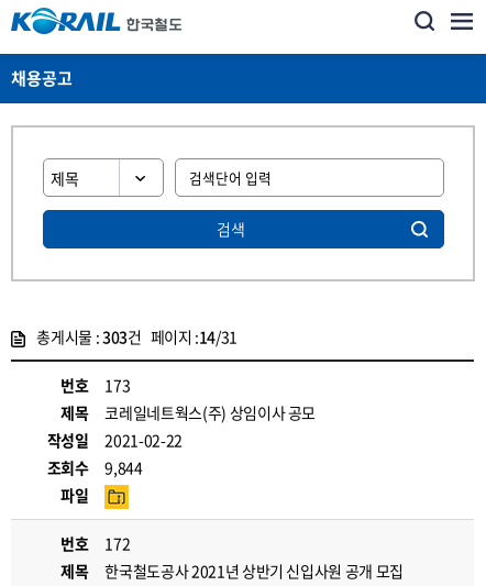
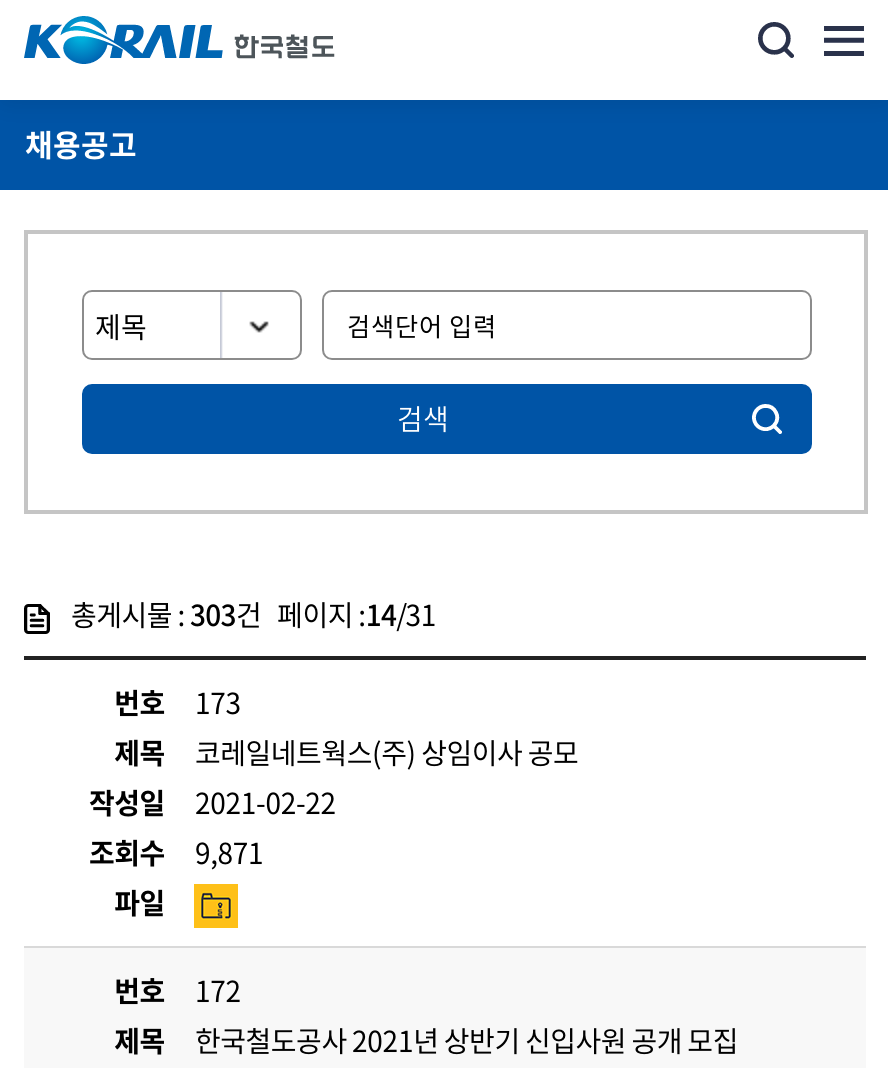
[47,456,143,478] 조회수 9,844 -> [89,832,263,872] 조회수 9,871

